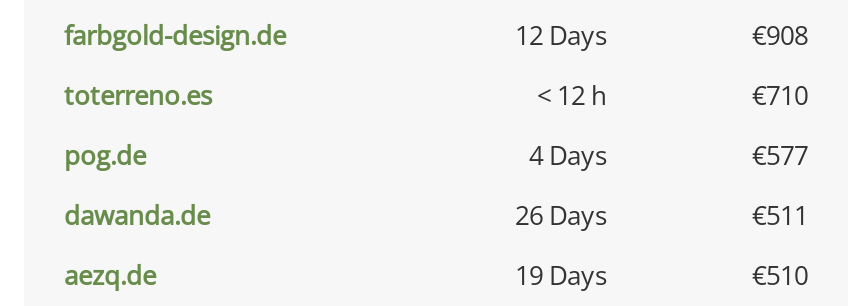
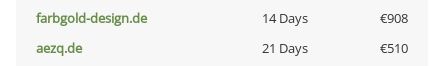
[515,17,607,53] 12 Days -> [261,9,307,27] 14 Days
[64,77,808,233] toterreno.es | < 12 h | €710 | pog.de | 4 Days | €577 | dawanda.de | 26 Days | €511 -> none
[515,257,607,293] 19 Days -> [261,39,307,57] 21 Days

